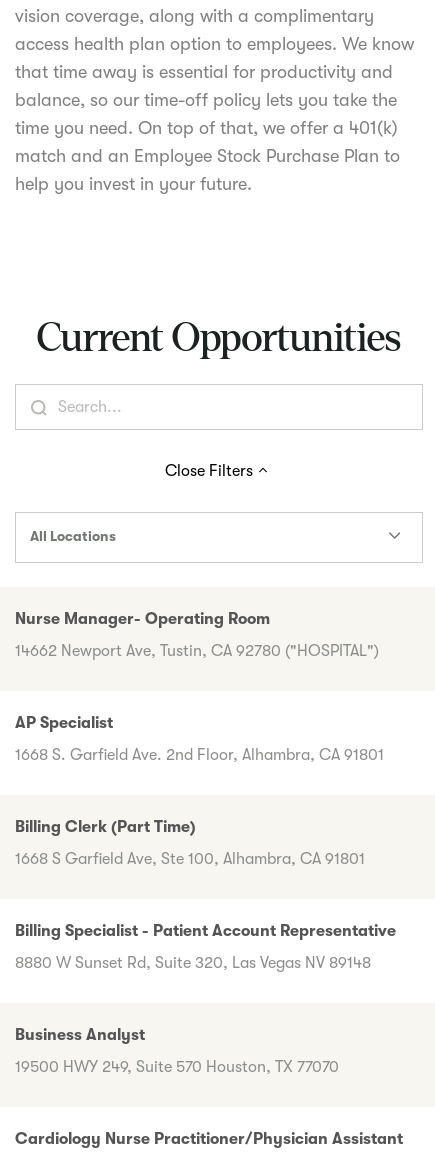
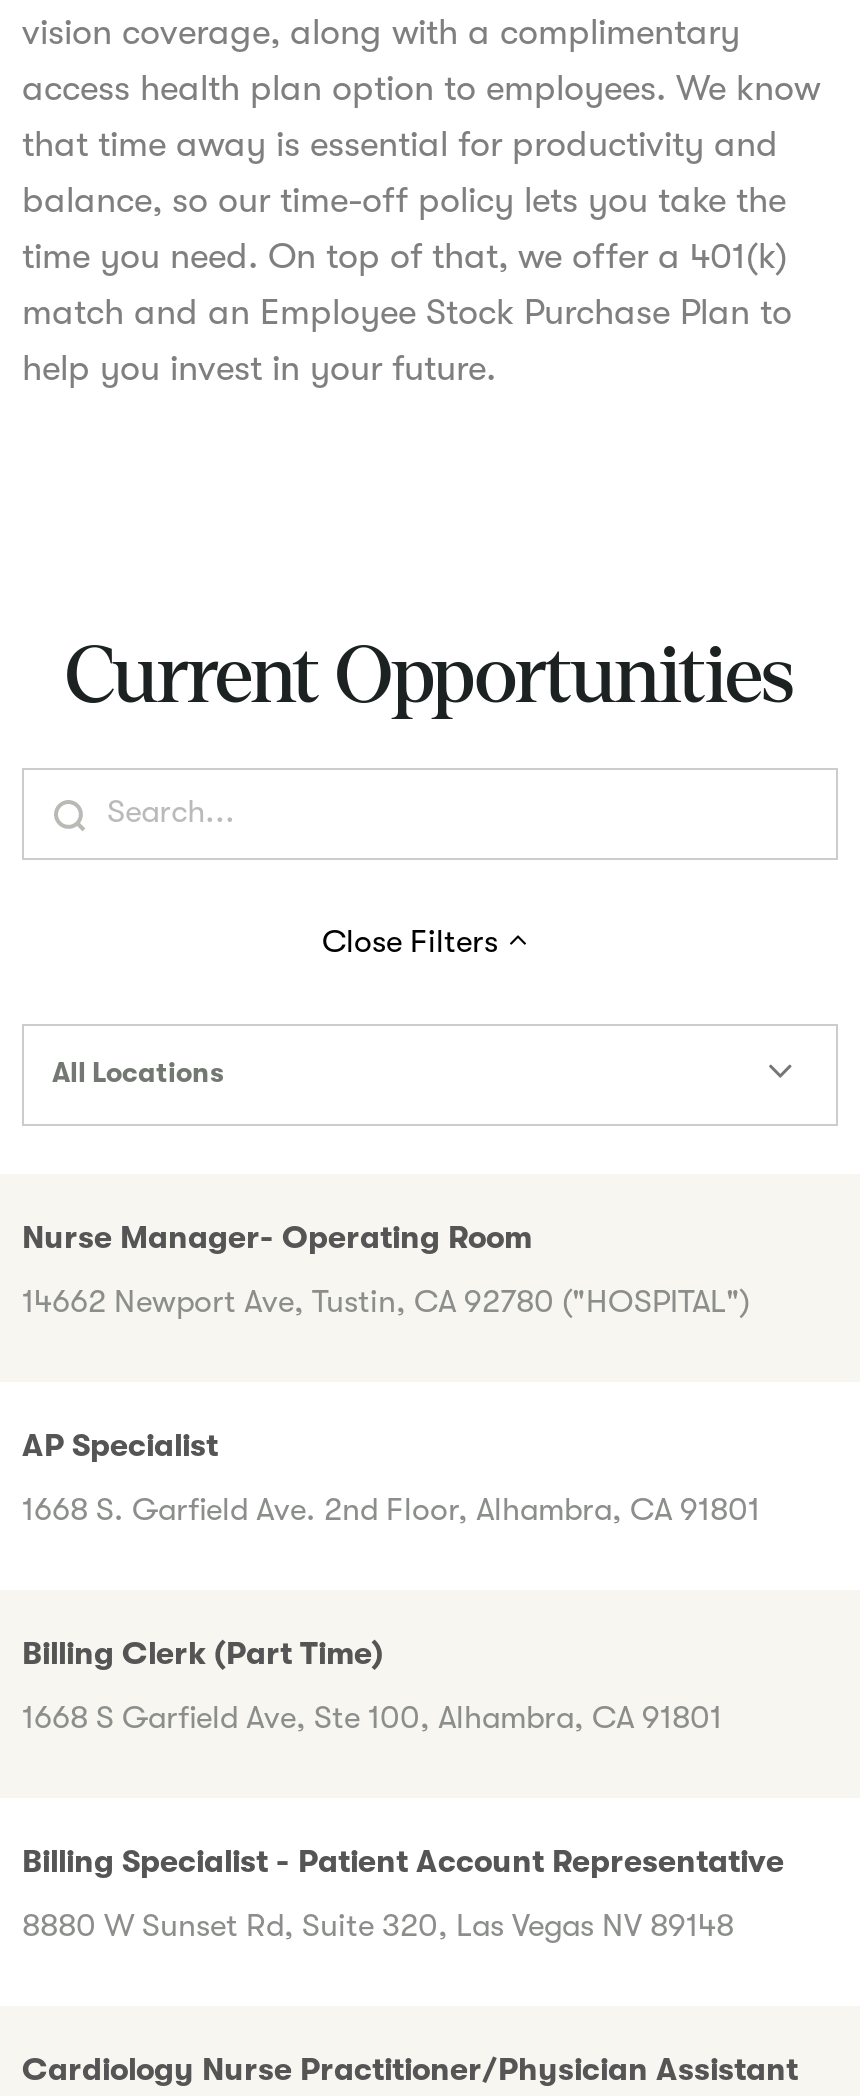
[15,1026,339,1076] Business Analyst | 19500 HWY 249, Suite 570 Houston, TX 77070 -> none

